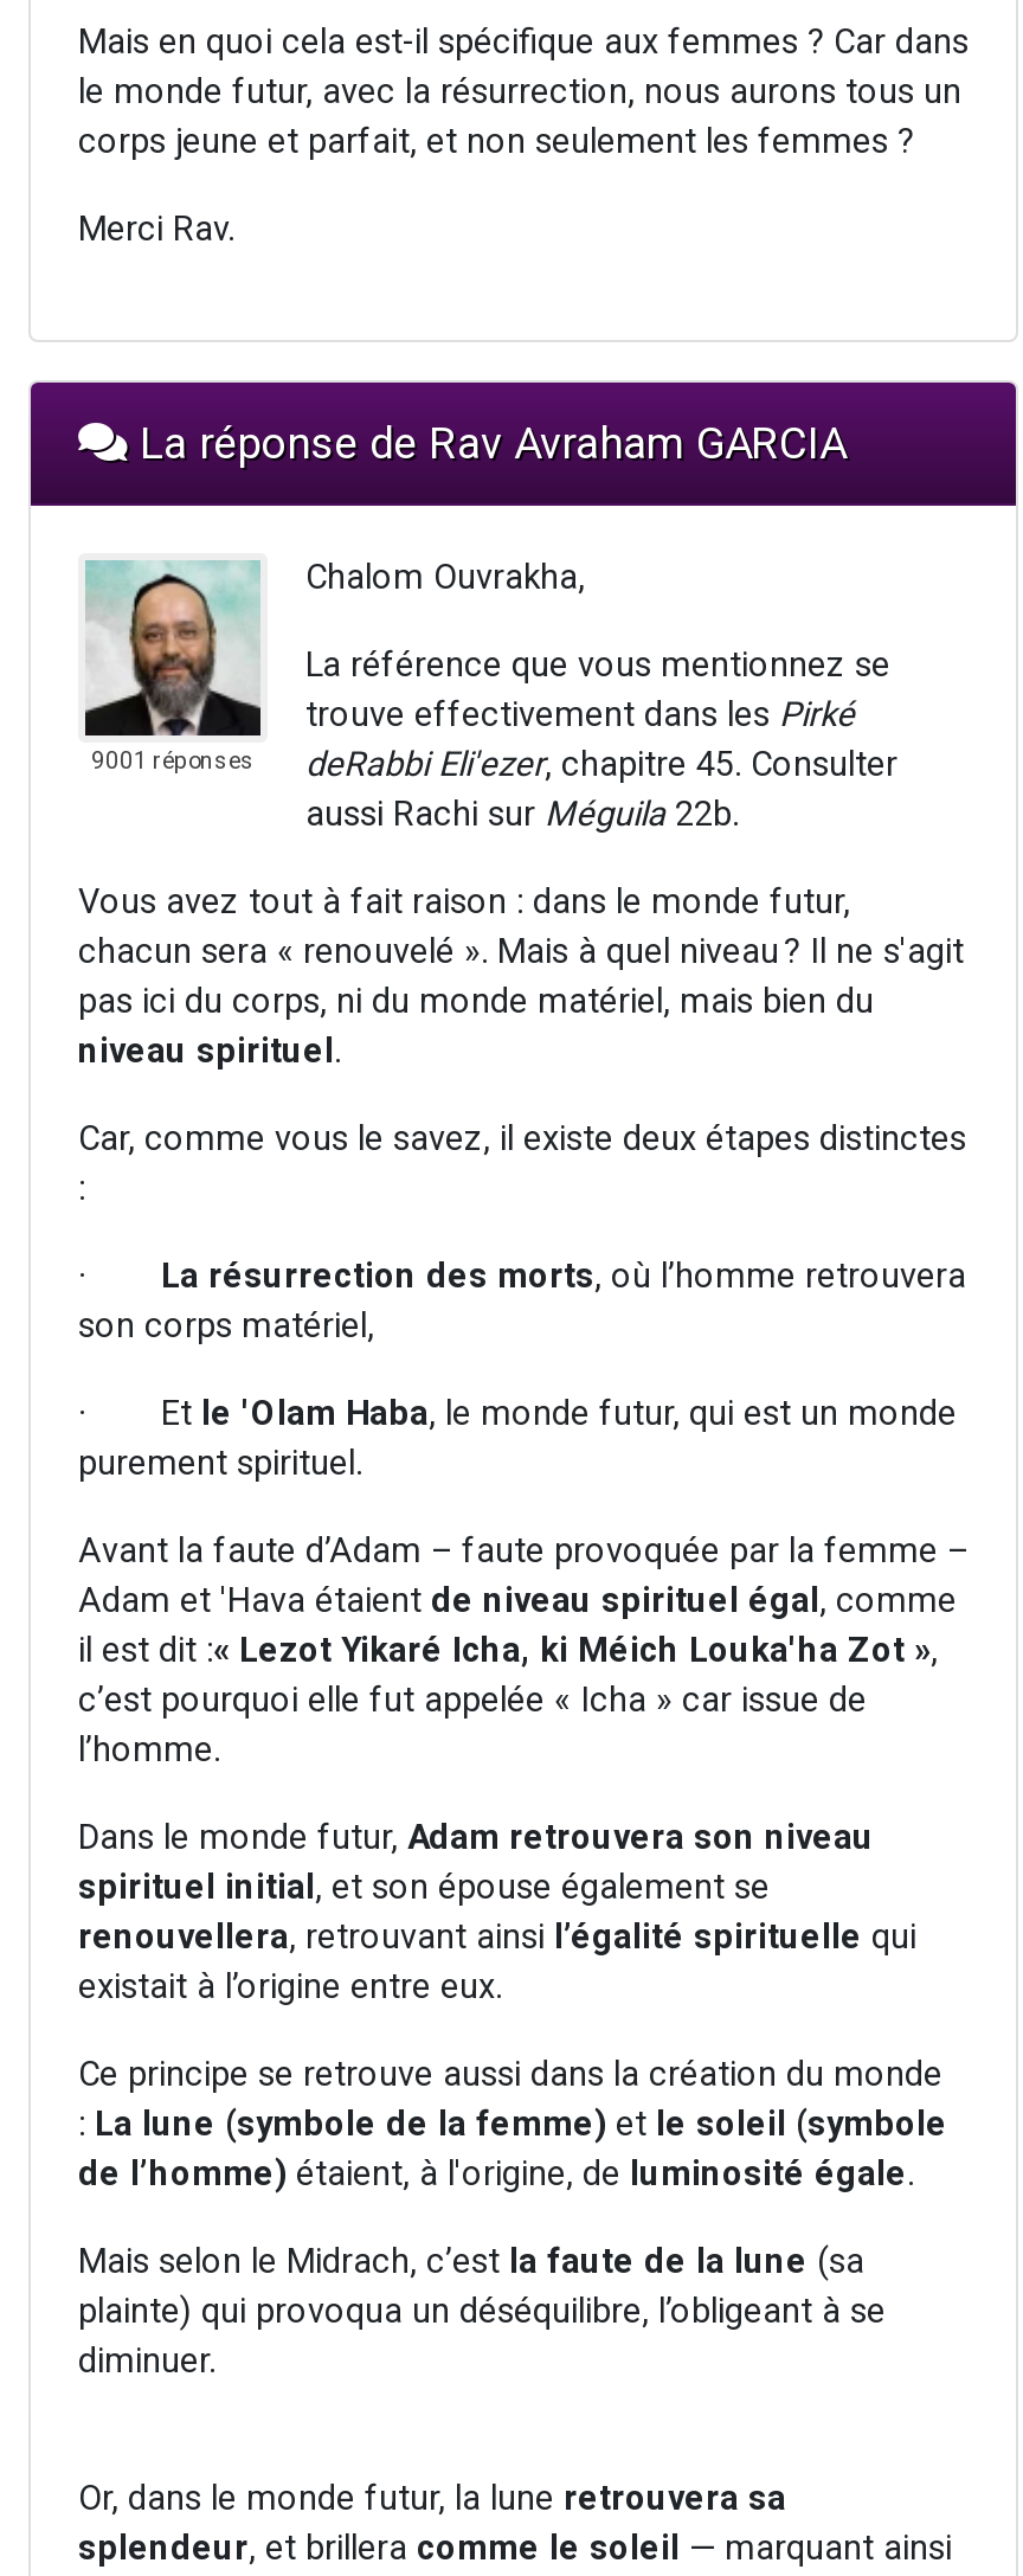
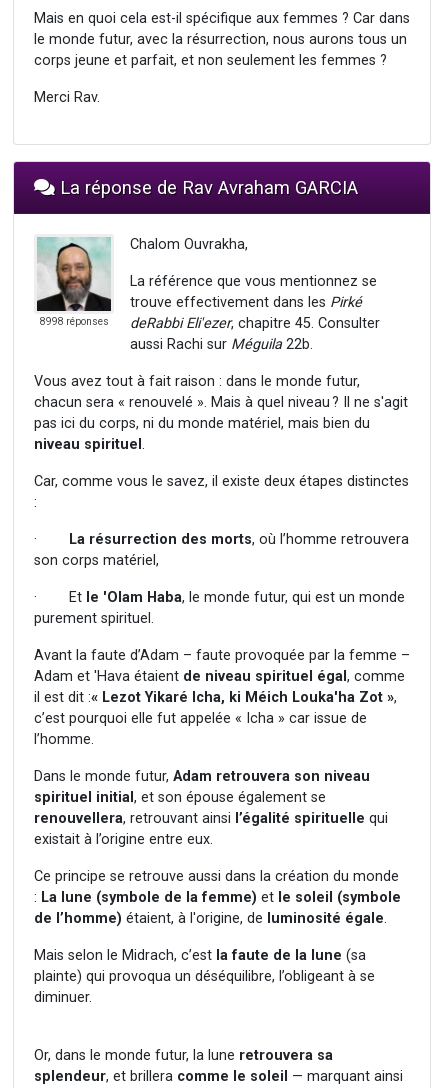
[91,746,897,786] 9001 réponses deRabbi Eli'ezer, chapitre 45. Consulter -> [39,315,380,332] 8998 réponses deRabbi Eli'ezer, chapitre 45. Consulter

